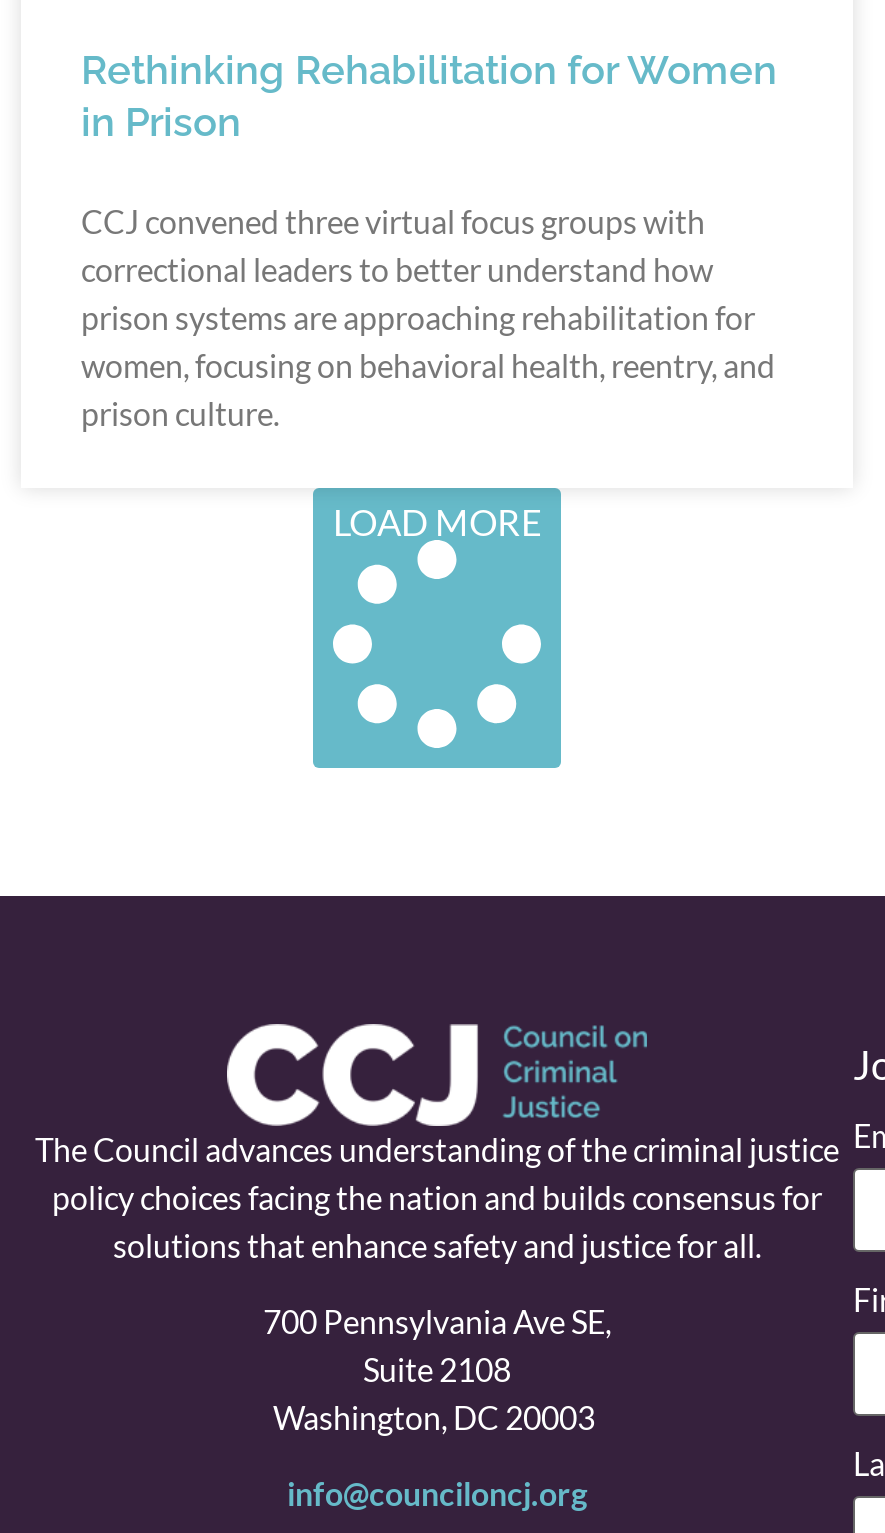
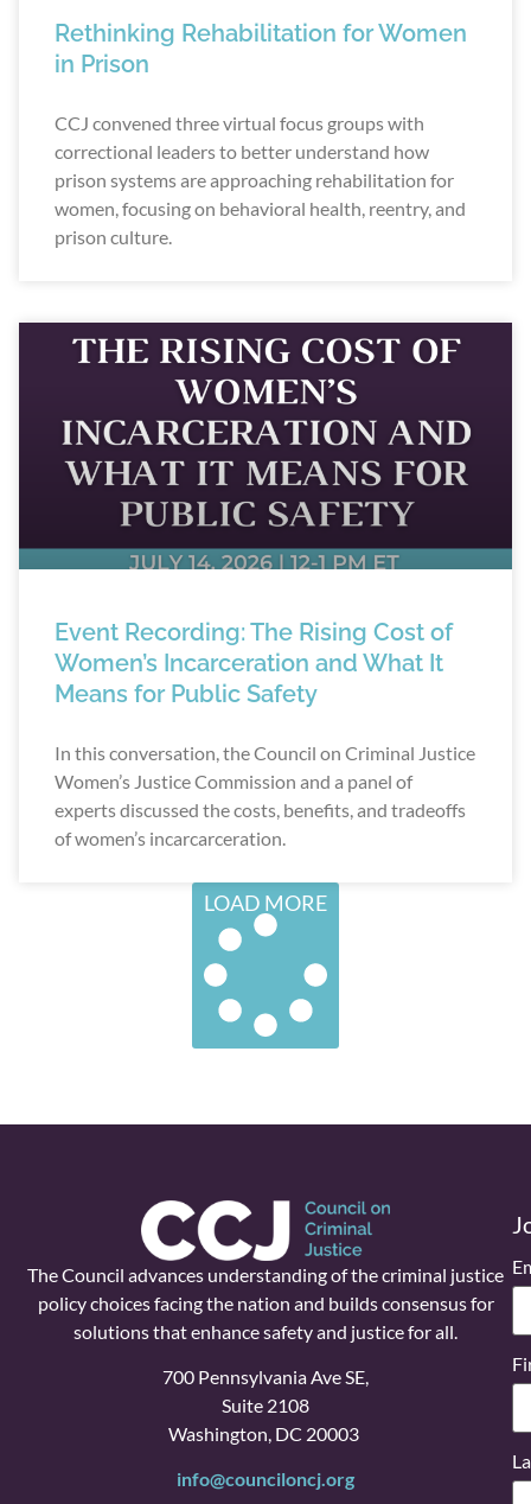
none -> [18,321,513,571] [image]
none -> [55,618,475,849] Event Recording: The Rising Cost of | Women’s Incarceration and What It | Means for Public Safety | In this conversation, the Council on Criminal Justice | Women’s Justice Commission and a panel of | experts discussed the costs, benefits, and tradeoffs | of women’s incarcarceration.

